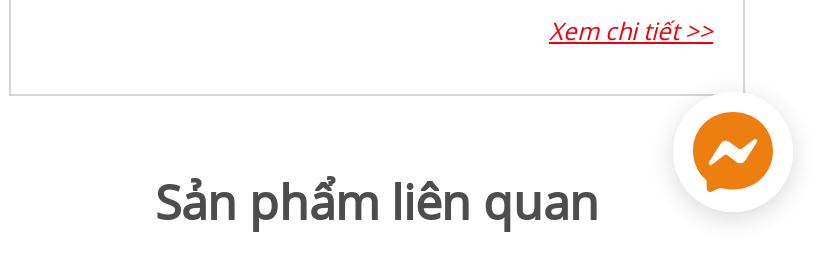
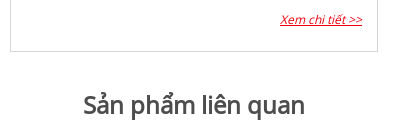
[691,110,775,194] [image] -> none

